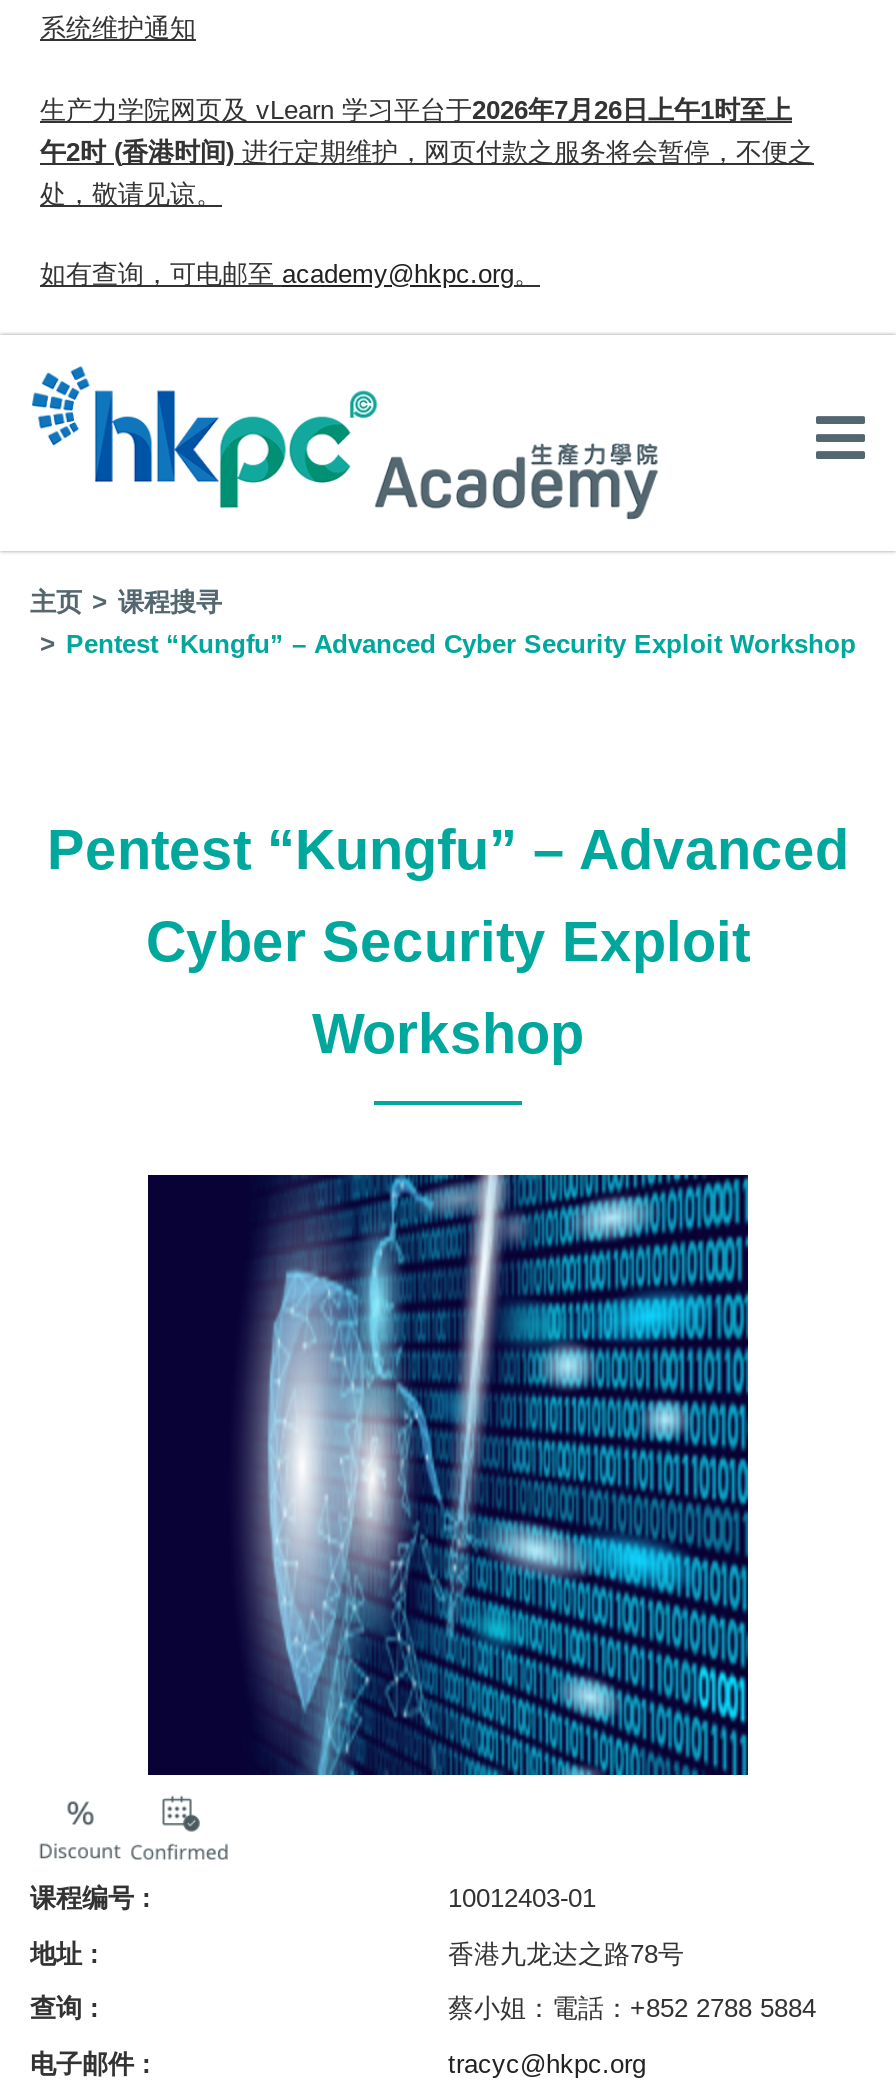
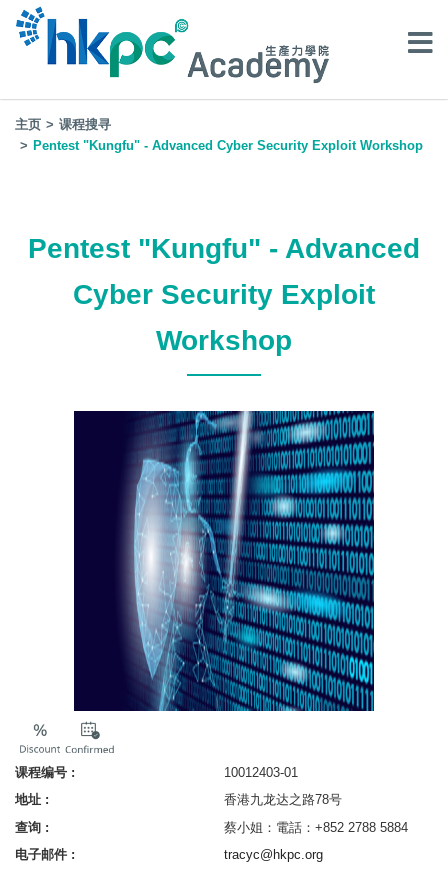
[40,13,814,290] 系统维护通知 | 生产力学院网页及 vLearn学习平台于2026年7月26日上午1时至上 | 午2时 (香港时间)进行定期维护，网页付款之服务将会暂停，不便之 | 处，敬请见谅。 | 如有查询，可电邮至academy@hkpc.org。 -> none
[66,629,856,659] Pentest “Kungfu” – Advanced Cyber Security Exploit Workshop -> [33,137,423,152] Pentest "Kungfu" - Advanced Cyber Security Exploit Workshop
[47,819,849,881] Pentest “Kungfu” – Advanced -> [28,232,420,263] Pentest "Kungfu" - Advanced

